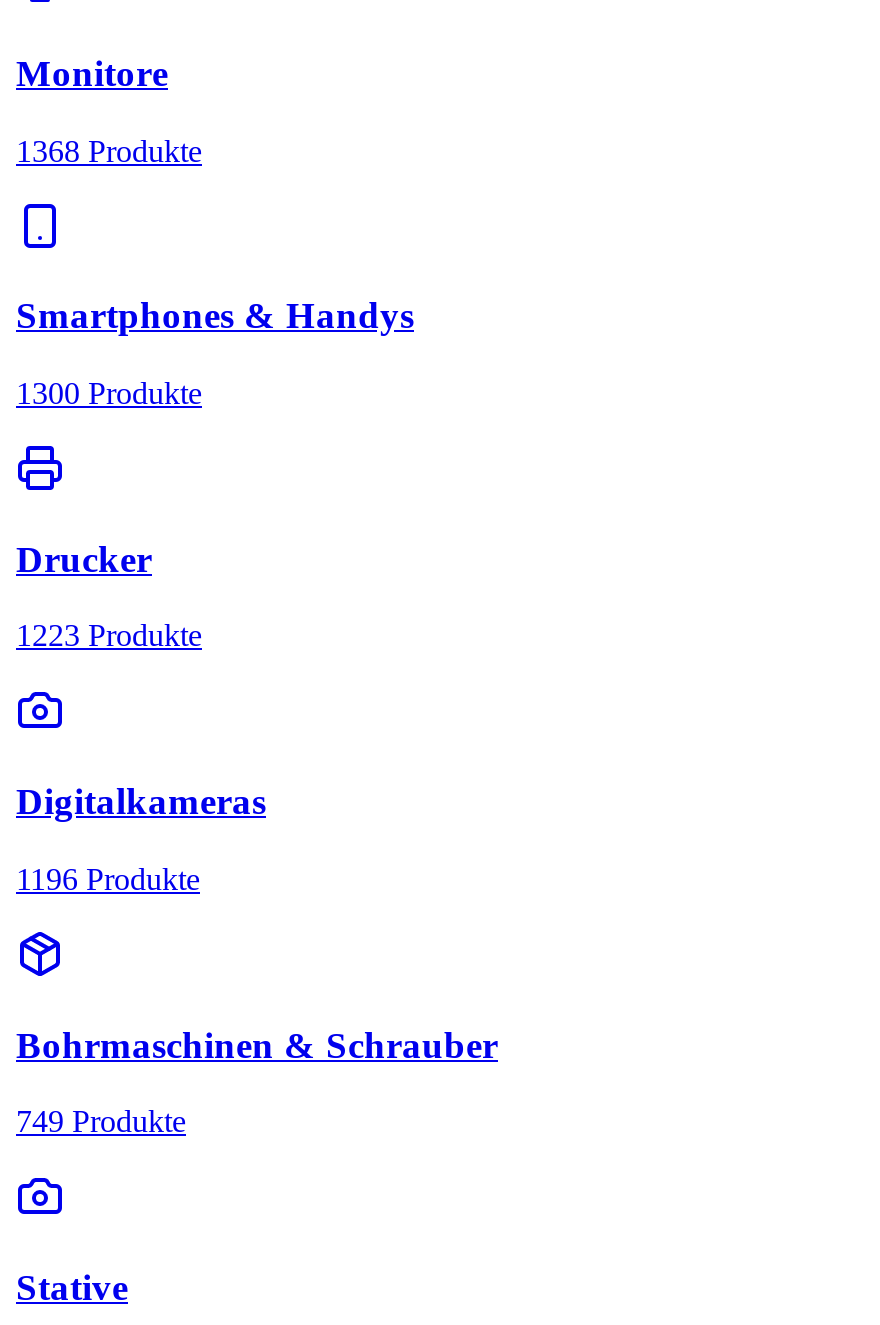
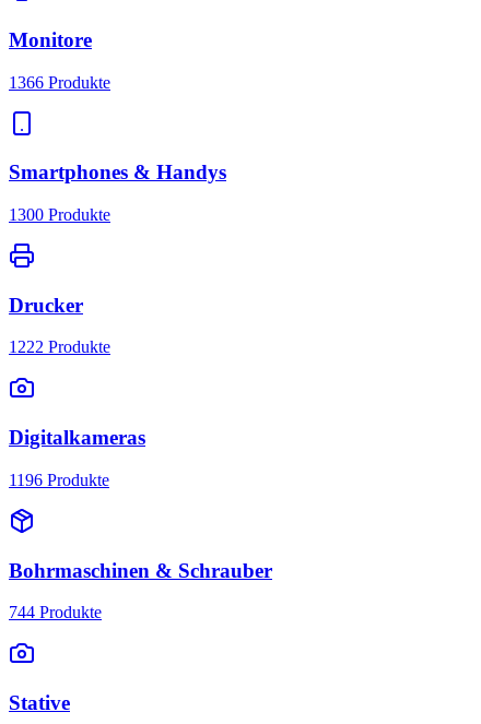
[16,133,202,167] 1368 Produkte -> [9,73,110,91] 1366 Produkte
[16,619,202,653] 1223 Produkte -> [9,338,110,356] 1222 Produkte
[16,1105,186,1139] 749 Produkte -> [9,603,102,622] 744 Produkte

